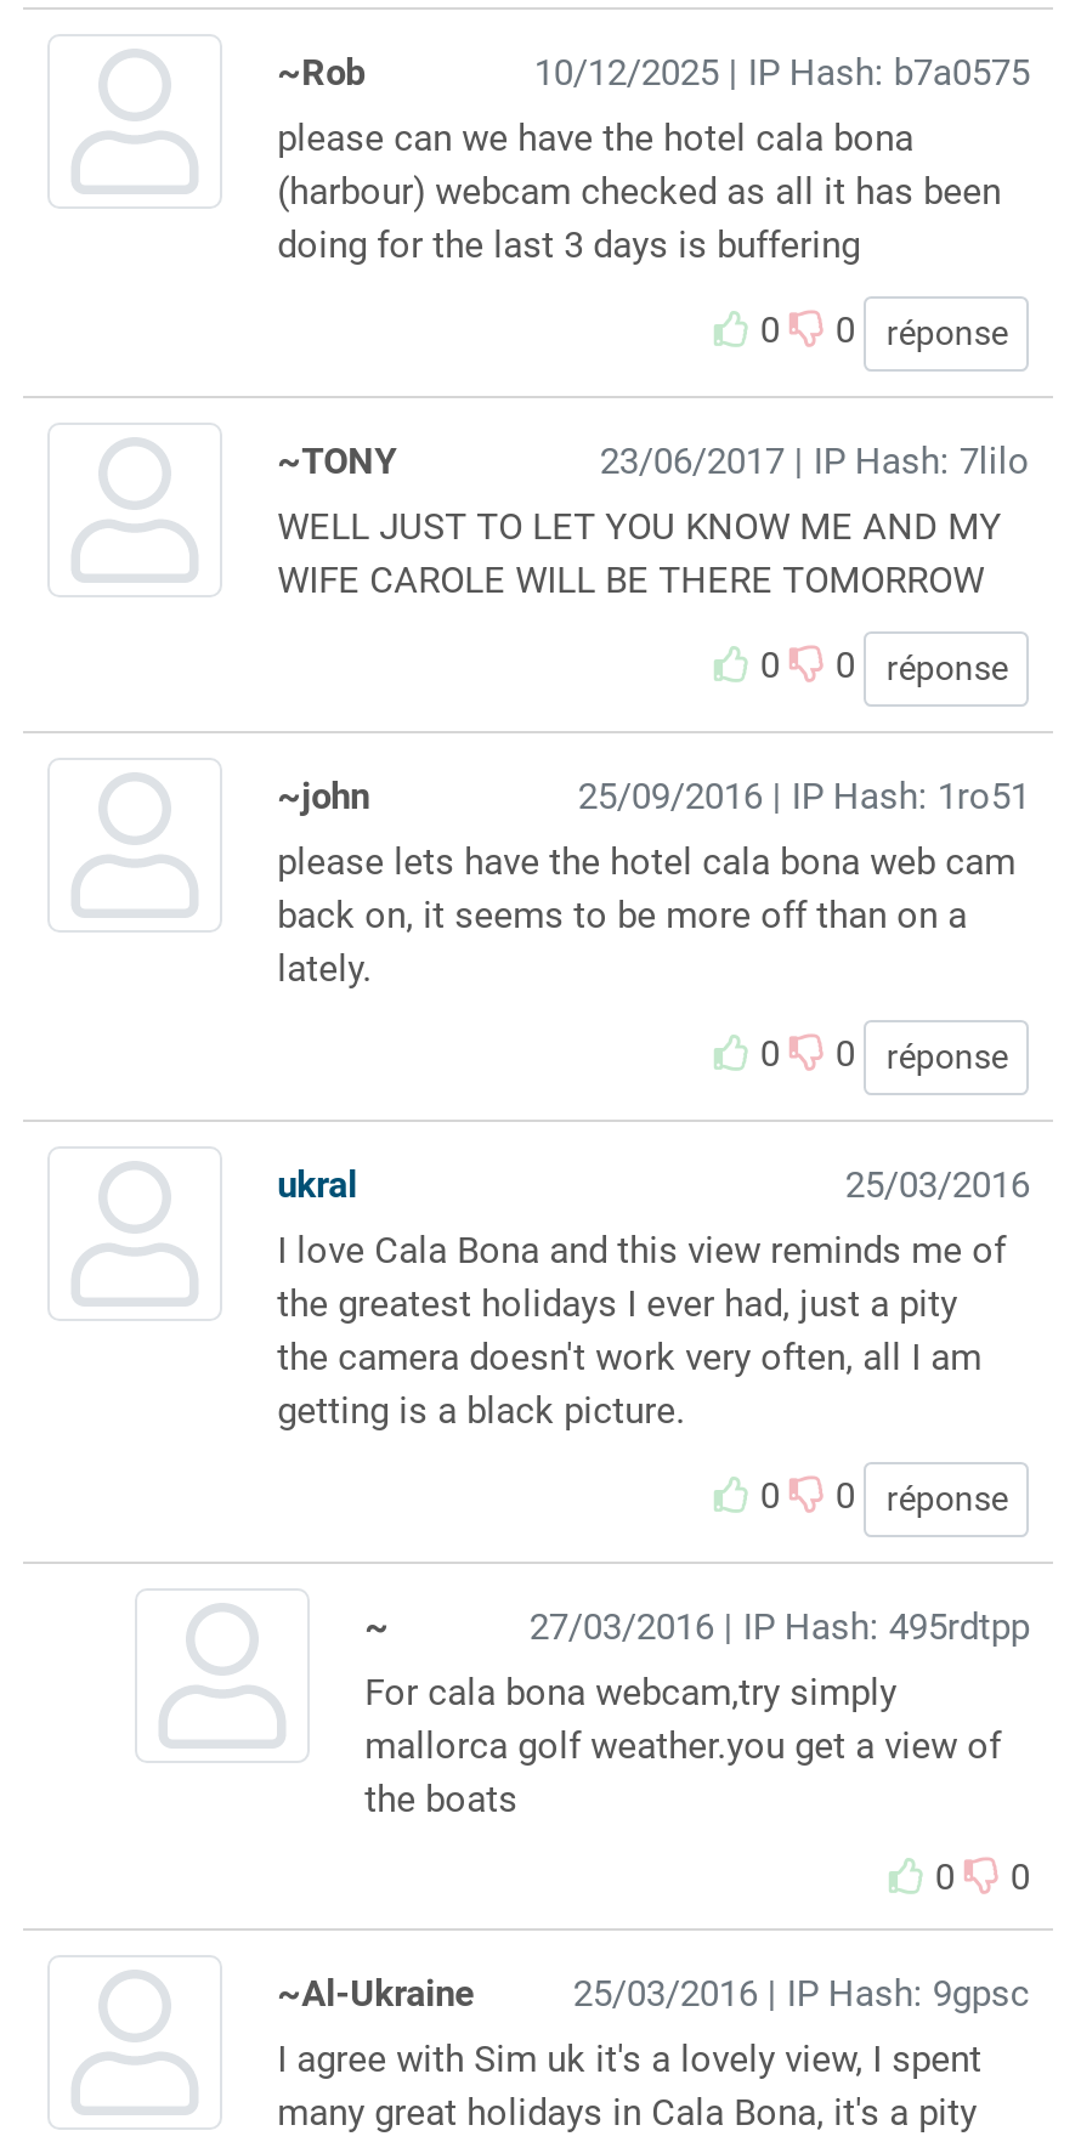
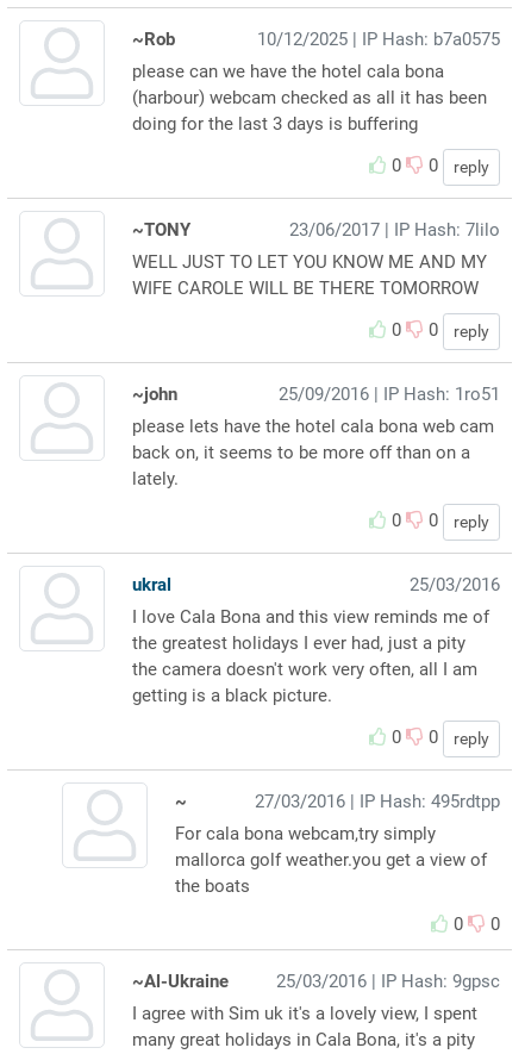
[886,312,1008,351] réponse -> [454,157,490,176] reply
[886,647,1008,686] réponse -> [454,321,490,340] reply
[886,1036,1008,1075] réponse -> [454,512,490,531] reply
[886,1478,1008,1517] réponse -> [454,728,490,747] reply

